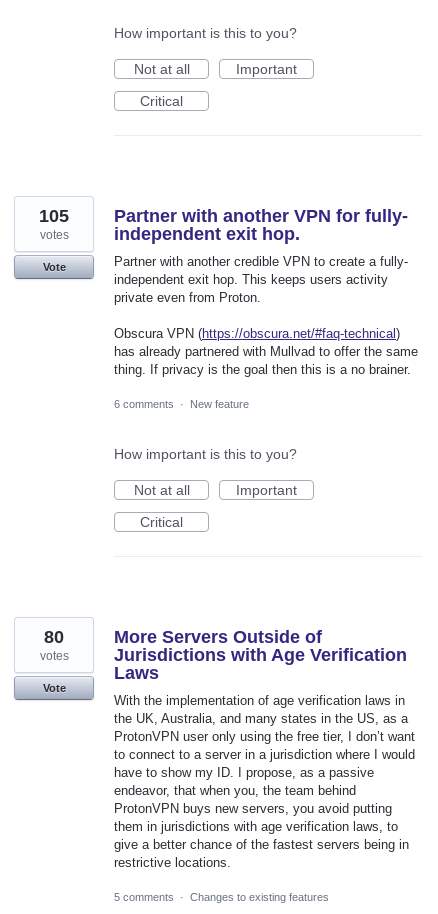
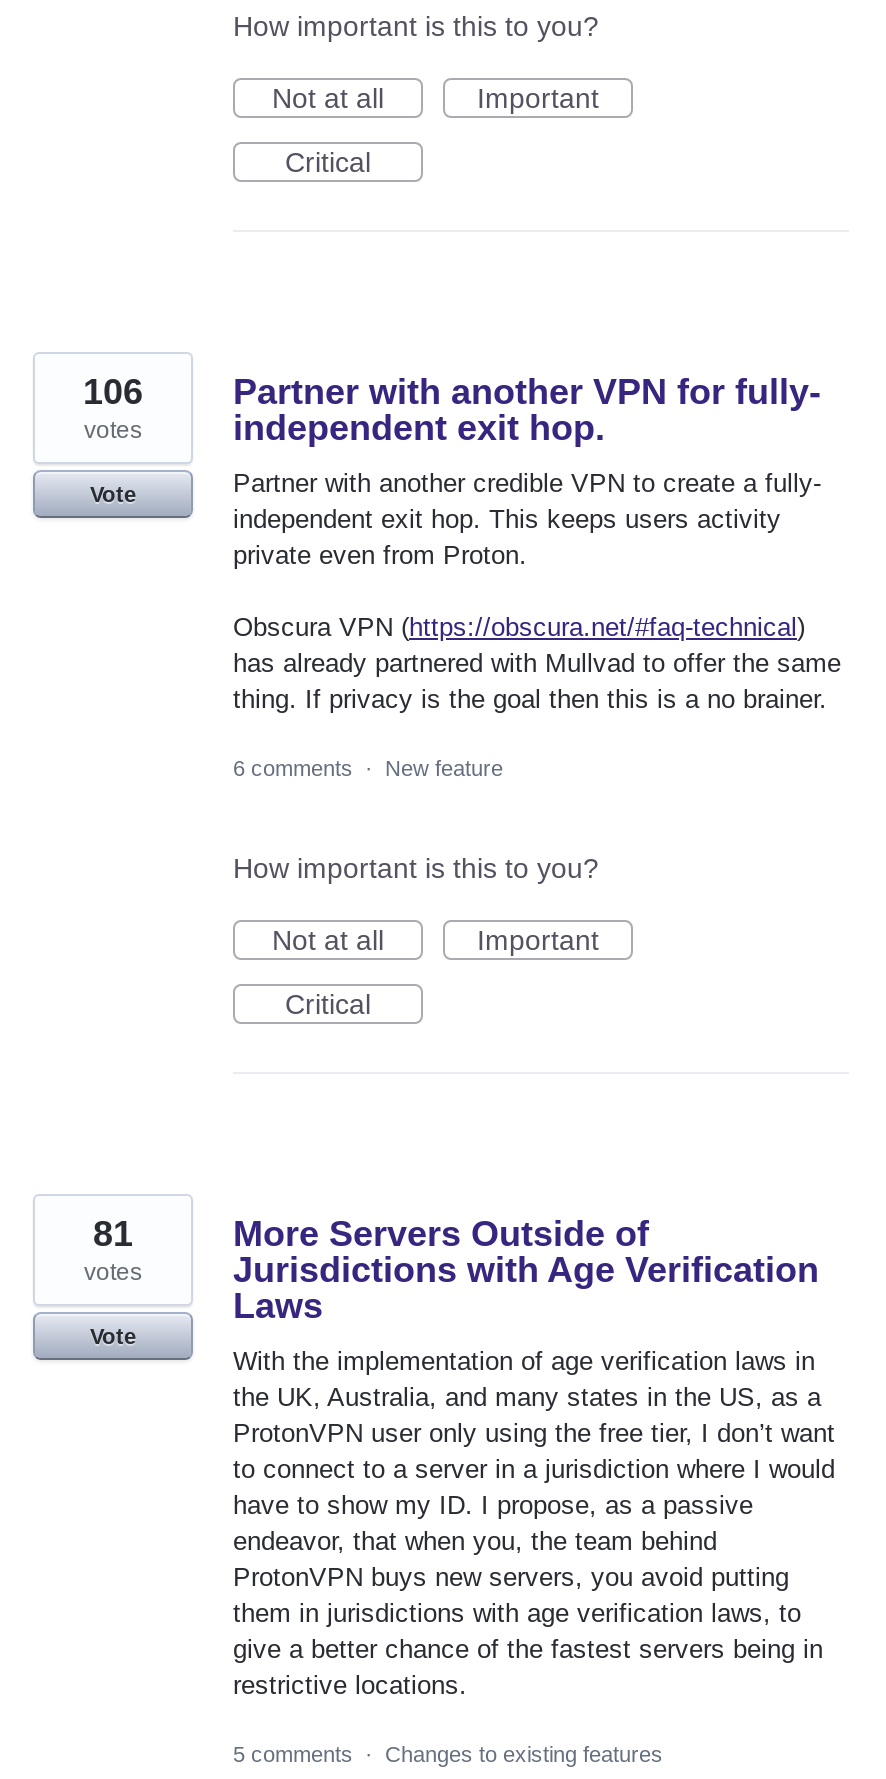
[39,206,69,226] 105 -> [83,372,143,412] 106
[44,627,64,647] 80 -> [93,1214,133,1254] 81

